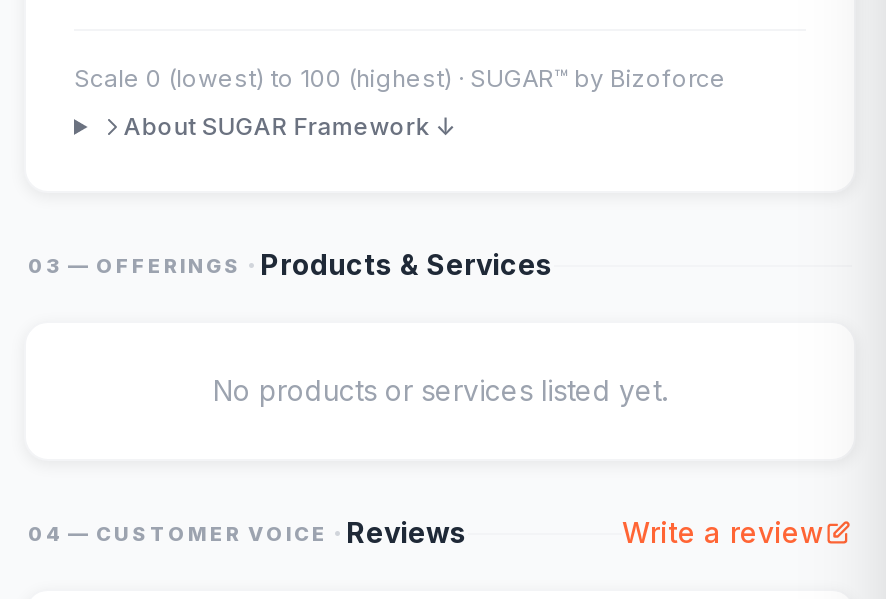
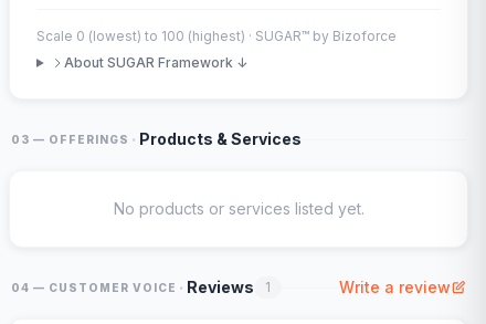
none -> [265,279,271,295] 1

